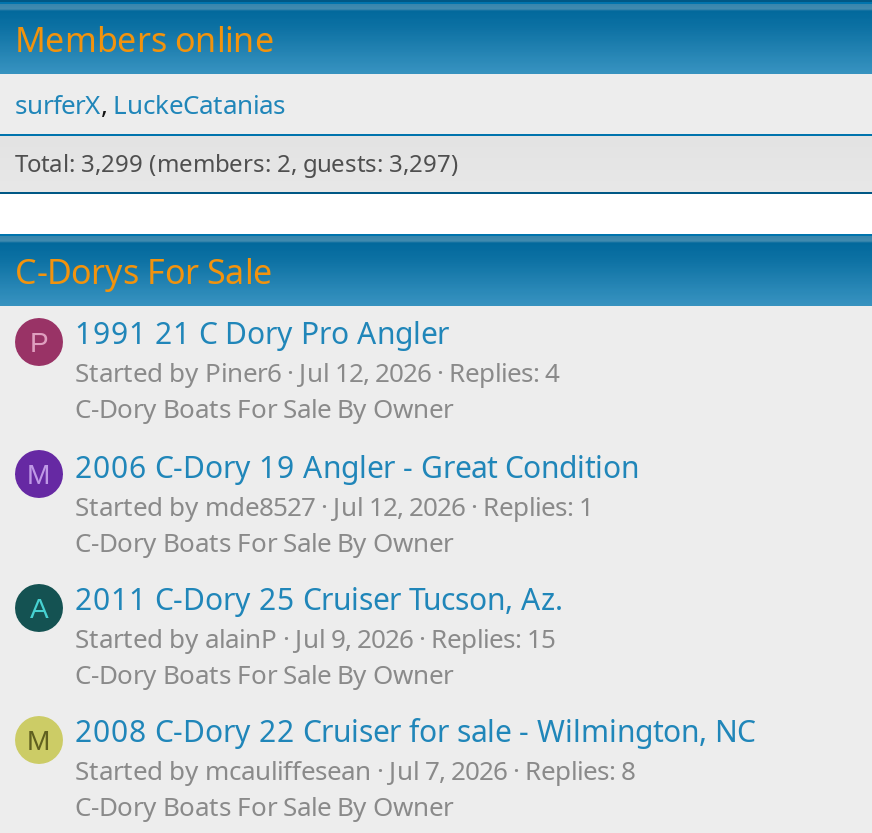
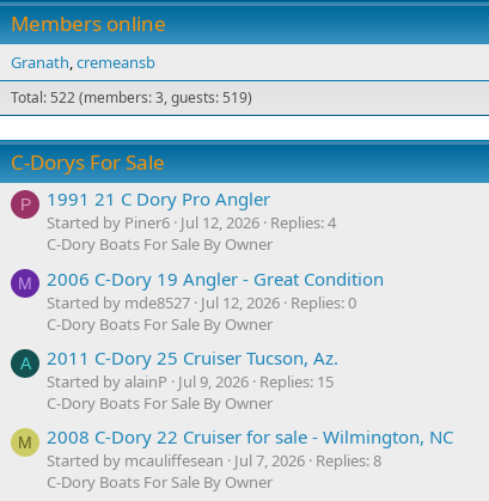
[15,86,285,122] surferX LuckeCatanias -> [11,52,155,73] Granath cremeansb
[15,146,459,180] Total: 3,299 (members: 2, guests: 3,297) -> [11,87,252,108] Total: 522 (members: 3, guests: 519)
[75,488,593,524] Started by mde8527 Jul 12, 2026 Replies: 1 -> [47,292,356,313] Started by mde8527 Jul 12, 2026 Replies: 0

